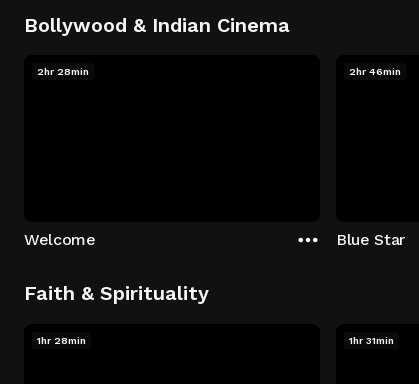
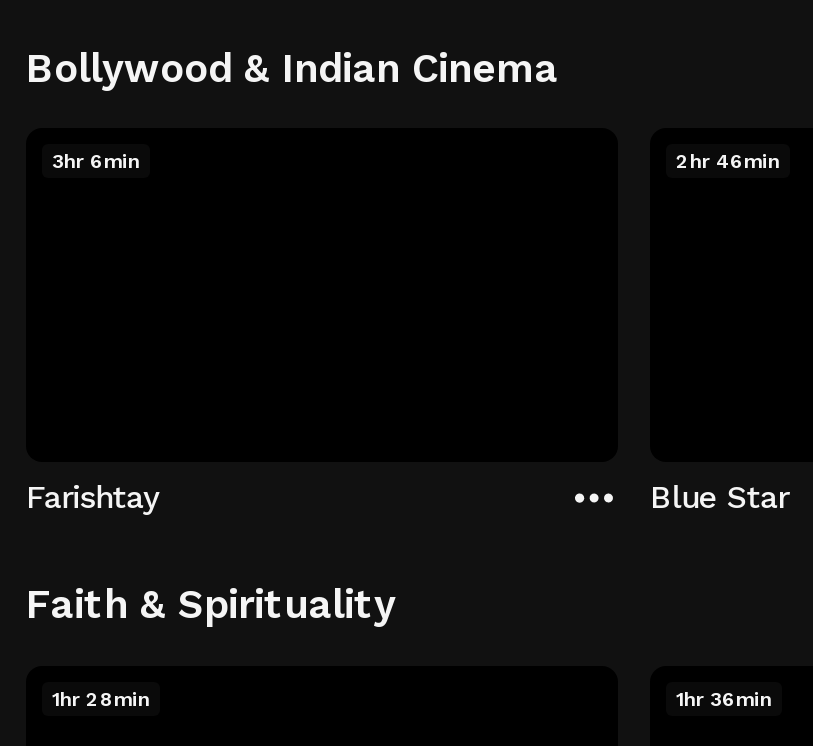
[37,66,89,77] 2hr 28min -> [52,150,140,172] 3hr 6min
[24,229,96,248] Welcome -> [26,477,158,515] Farishtay
[349,334,394,345] 1hr 31min -> [676,687,772,709] 1hr 36min

